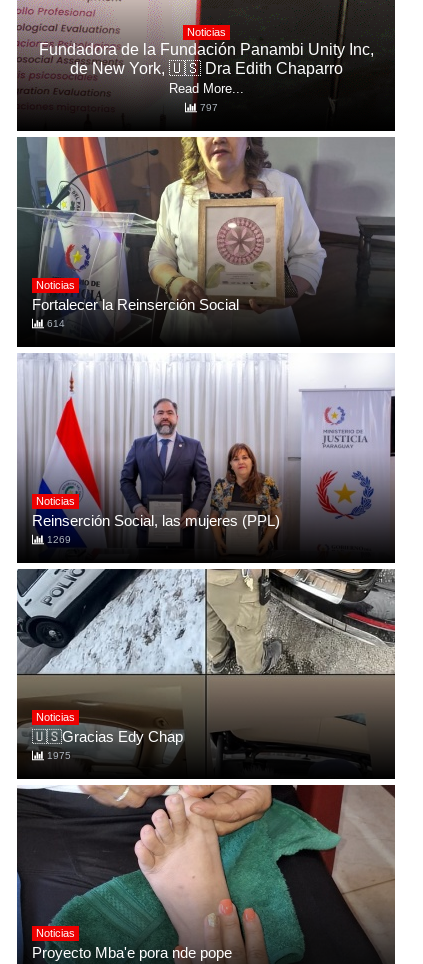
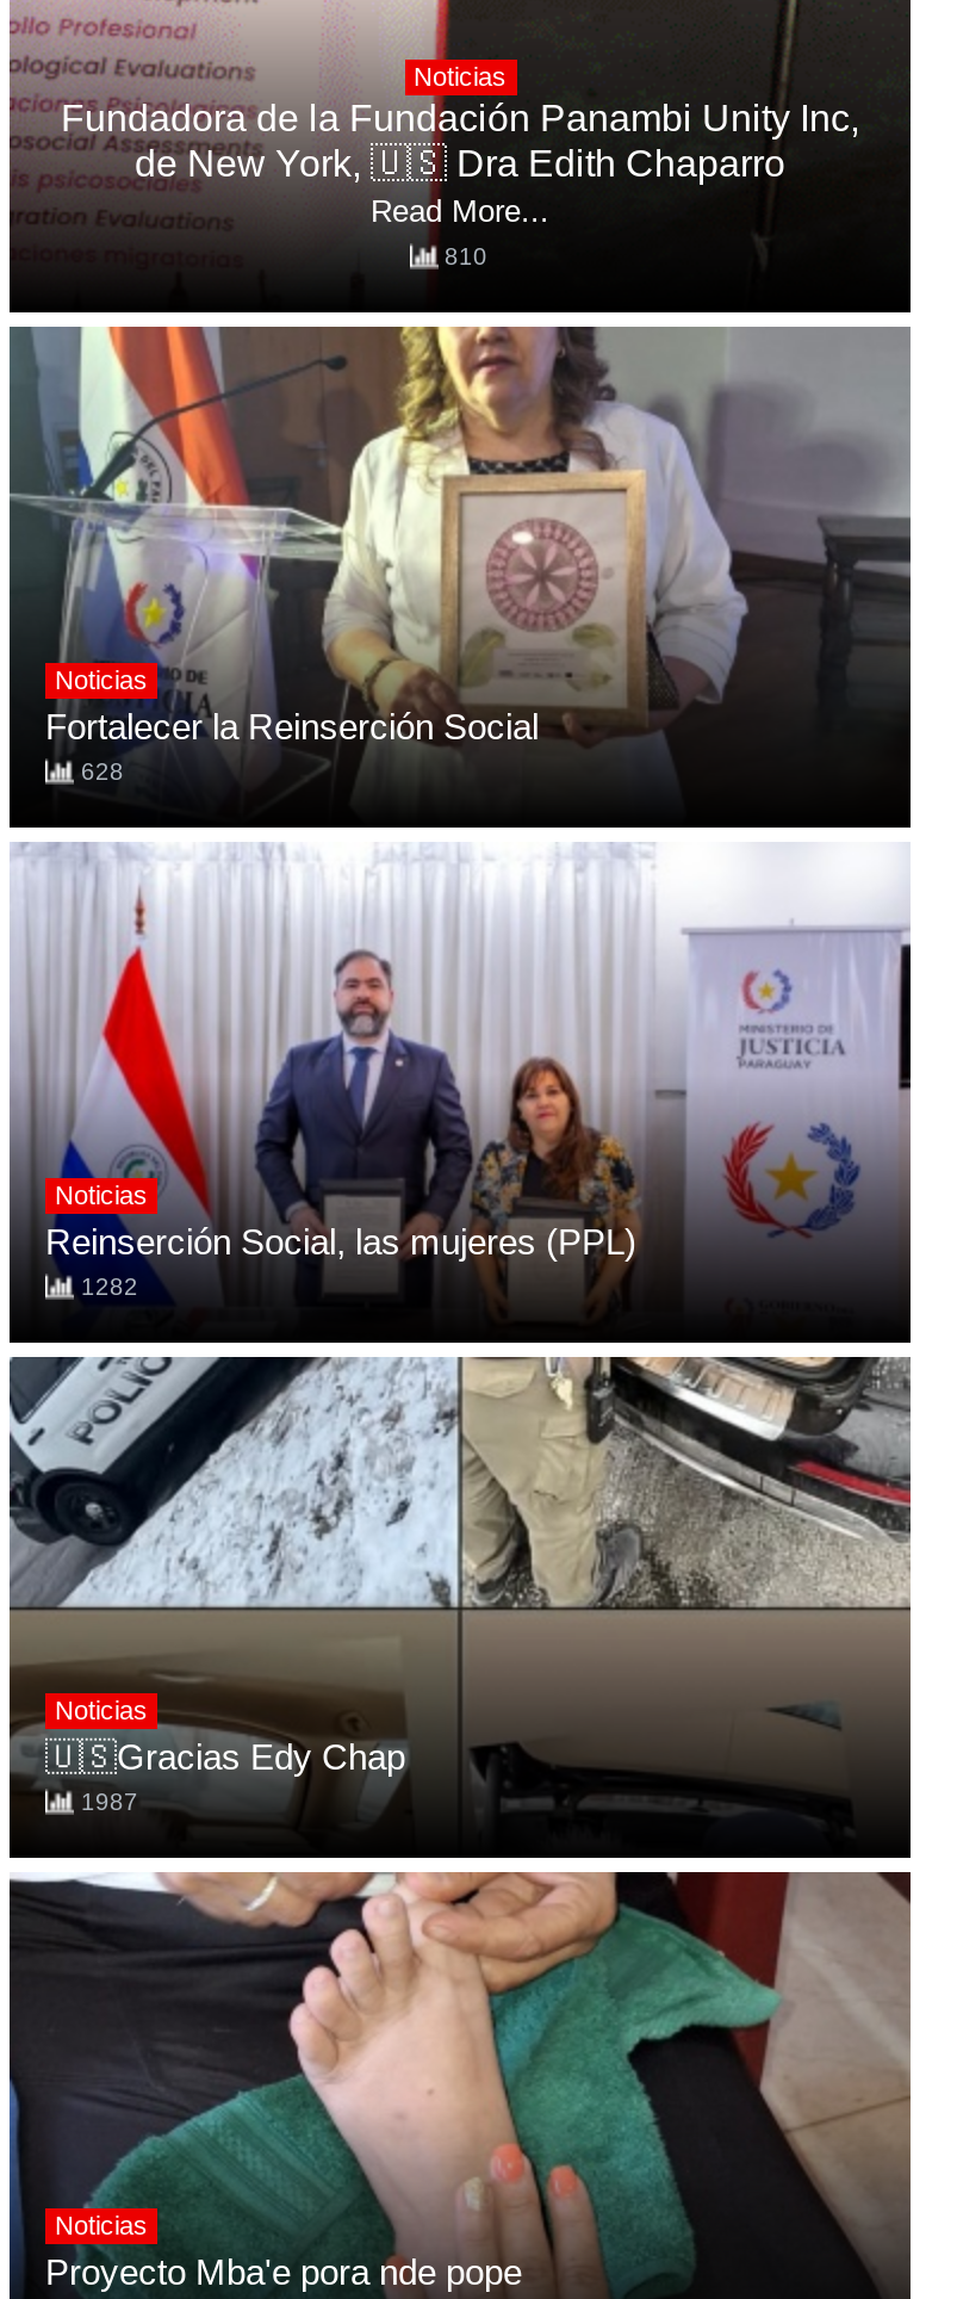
[199,102,217,113] 797 -> [445,243,487,269] 810
[47,318,65,329] 614 -> [81,758,124,785] 628
[47,534,71,545] 1269 -> [81,1274,138,1300] 1282
[47,750,71,761] 1975 -> [81,1789,138,1815] 1987

